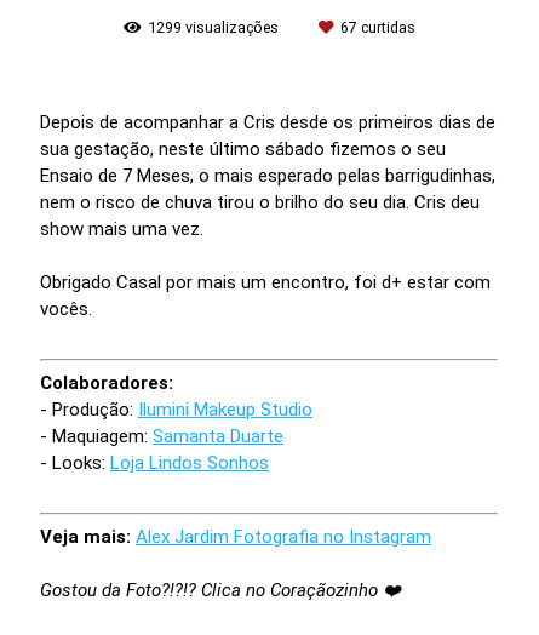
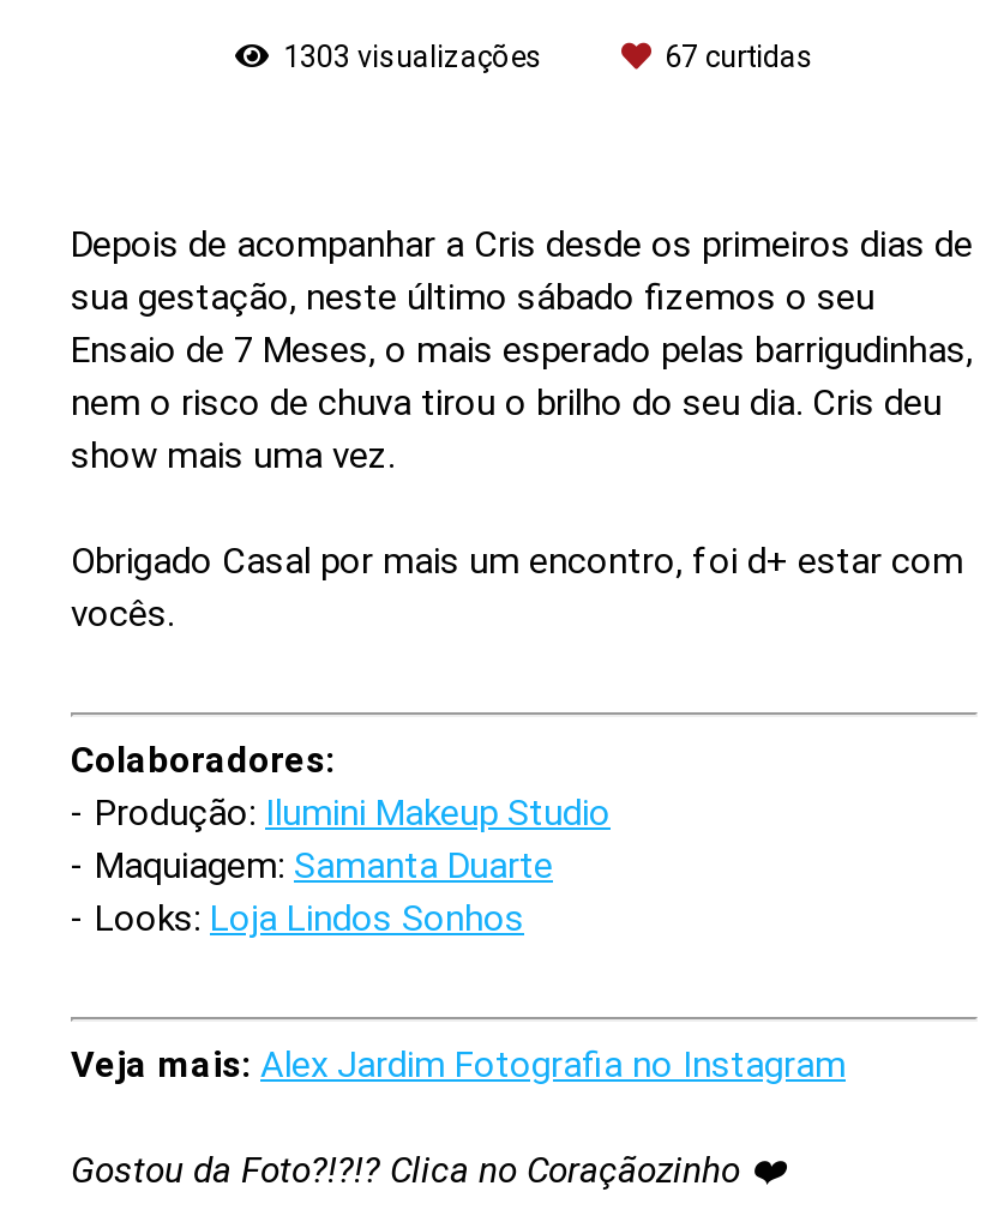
[147,18,282,36] 1299 visualizações -> [283,38,549,74] 1303 visualizações

